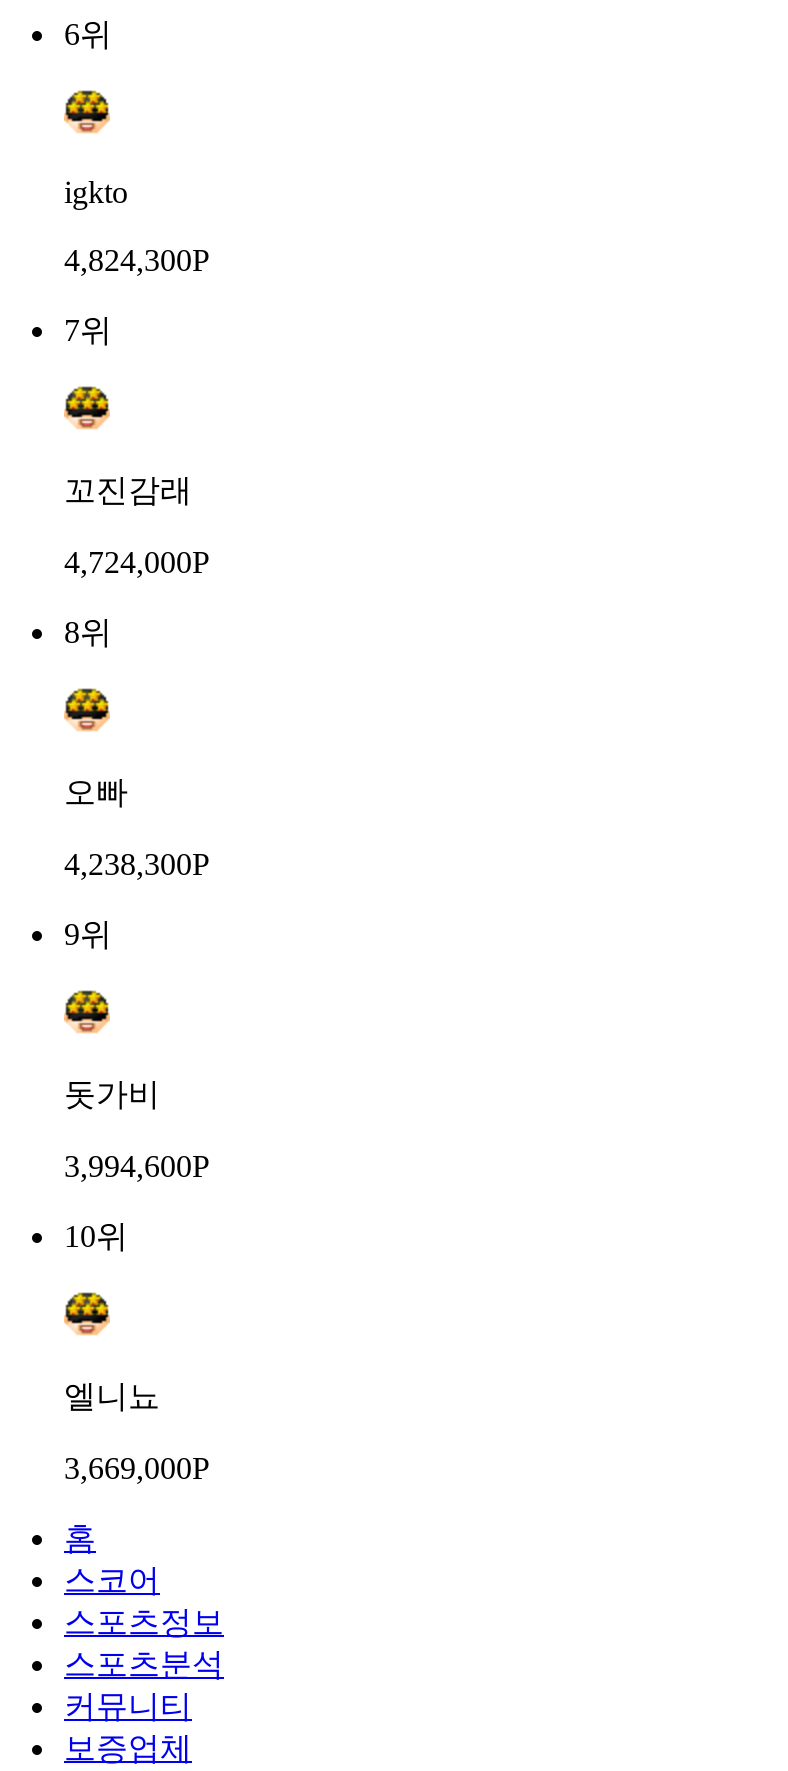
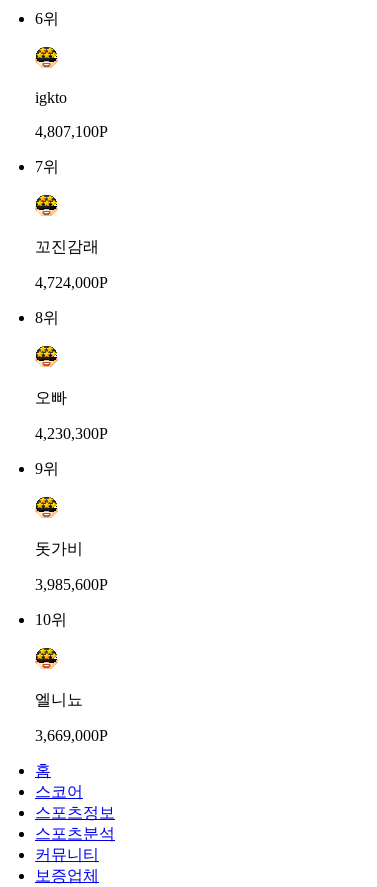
[64,244,210,278] 4,824,300P -> [35,123,108,140] 4,807,100P
[64,848,210,882] 4,238,300P -> [35,425,108,442] 4,230,300P
[64,1150,210,1184] 3,994,600P -> [35,576,108,593] 3,985,600P

